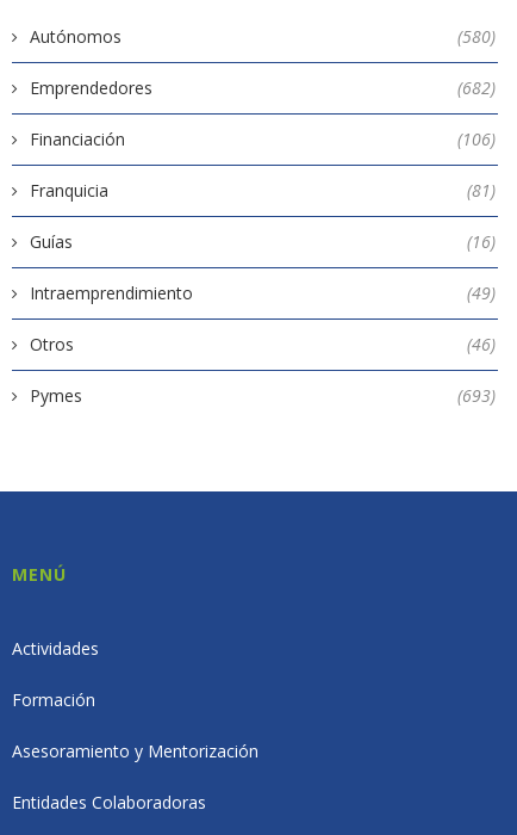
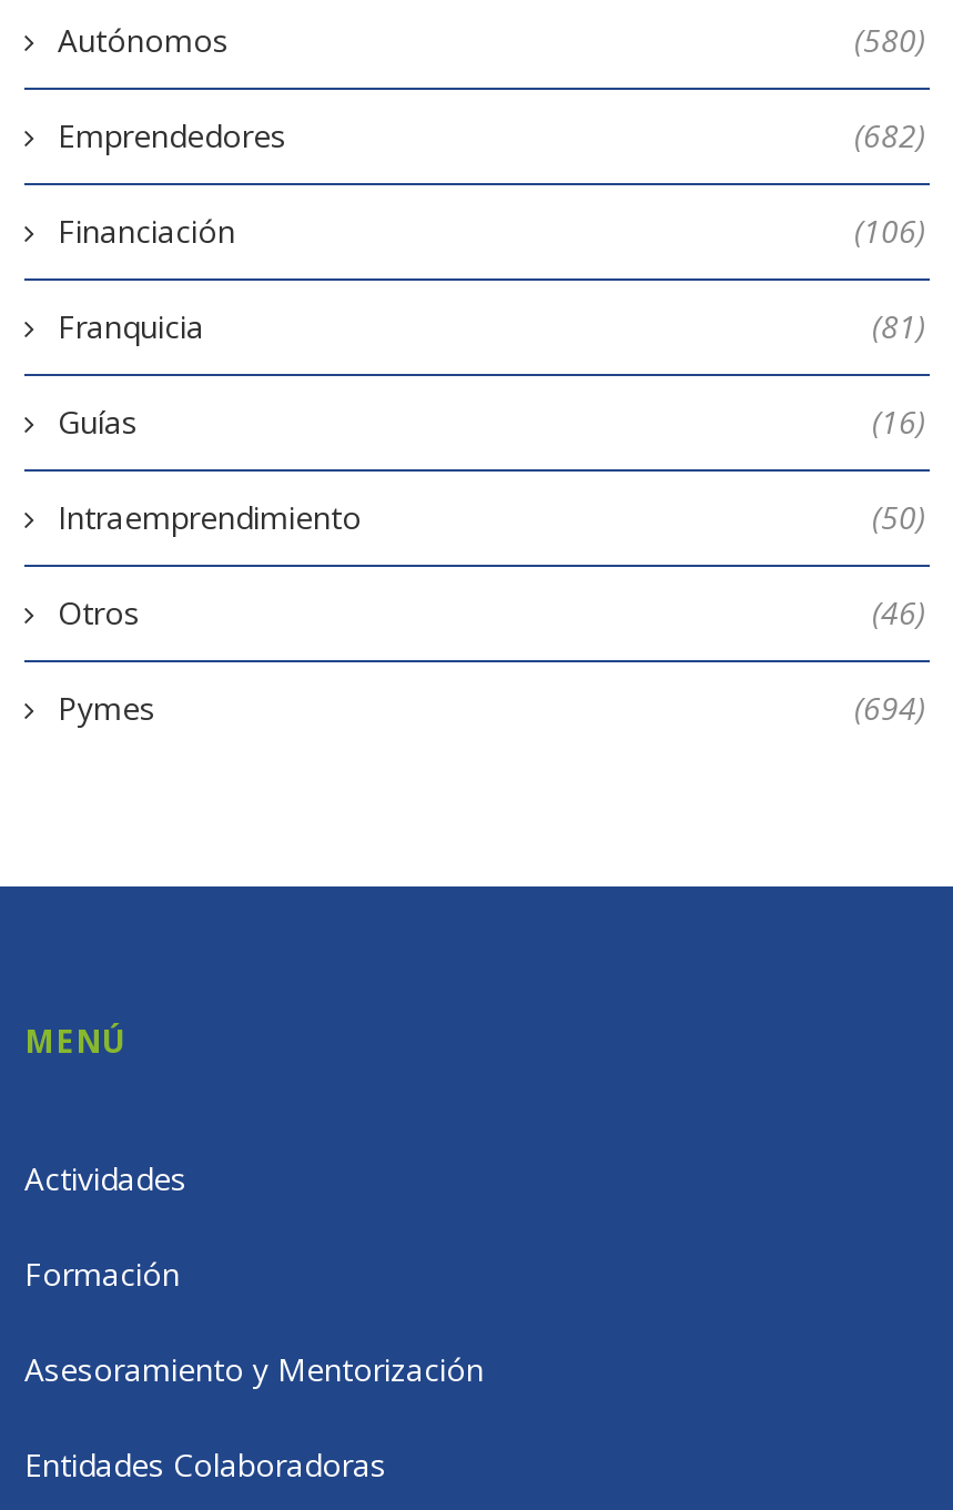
[467,282,496,305] (49) -> [872,497,925,539] (50)
[457,385,496,407] (693) -> [854,688,925,730] (694)

